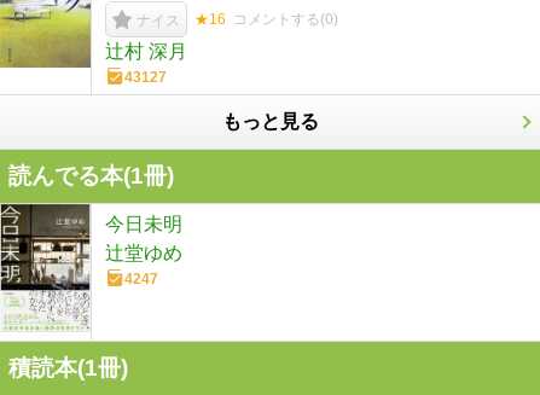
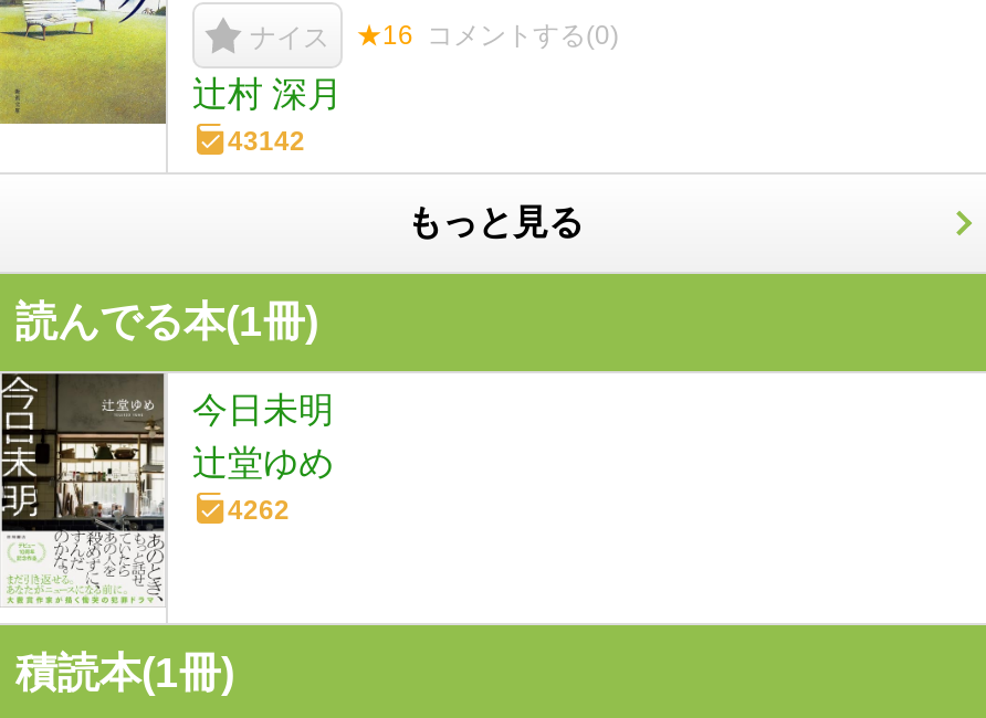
[124,69,167,86] 43127 -> [228,126,305,157] 43142
[124,271,158,287] 4247 -> [228,495,290,526] 4262

